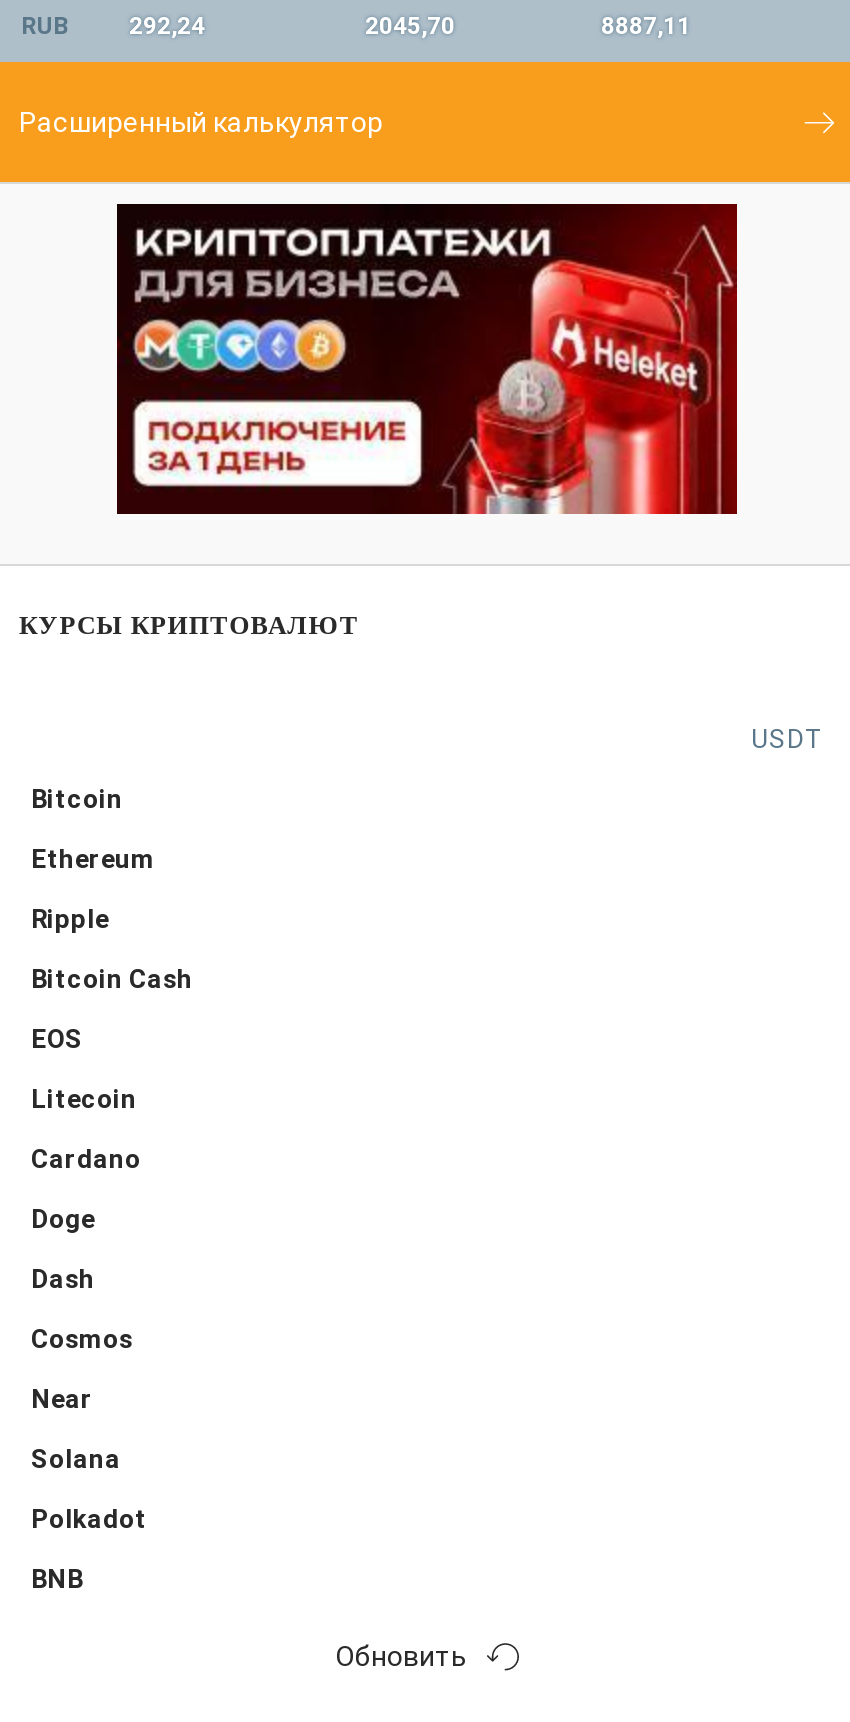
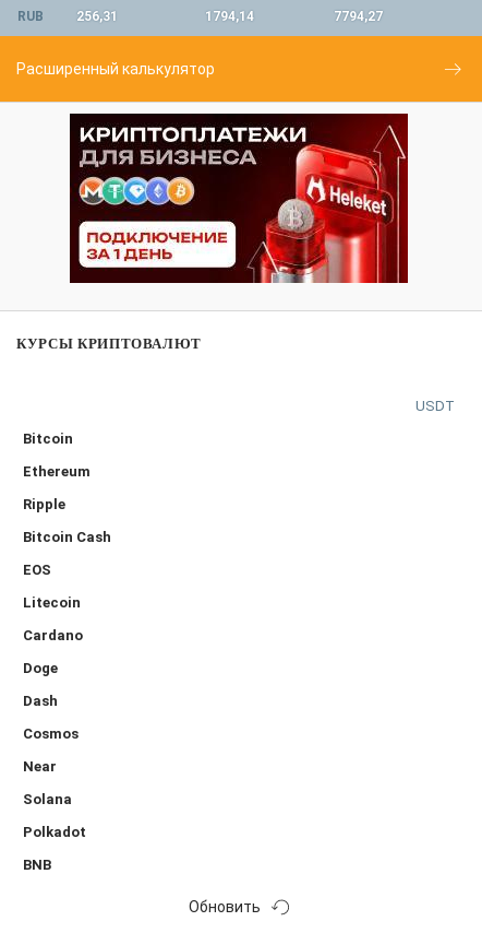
[129,13,205,41] 292,24 -> [76,9,118,24] 256,31
[365,13,455,41] 2045,70 -> [205,9,254,24] 1794,14
[601,13,691,41] 8887,11 -> [334,9,383,24] 7794,27

